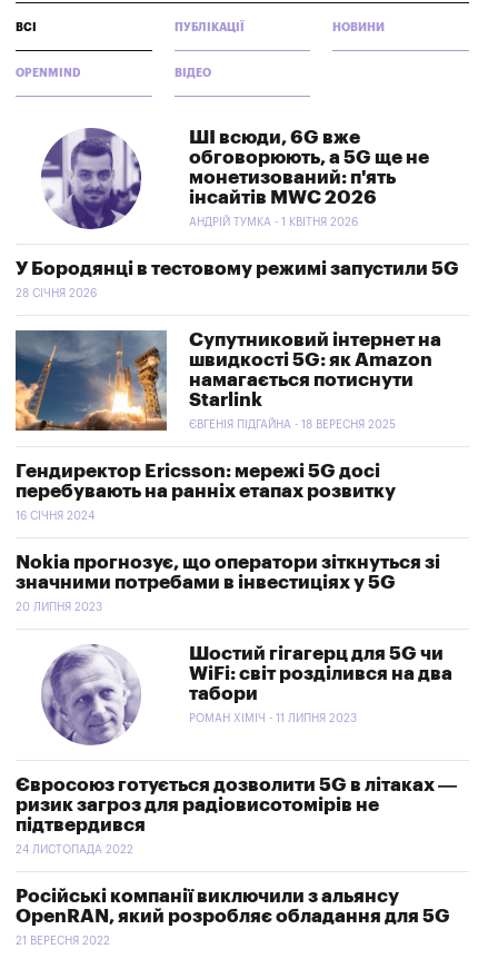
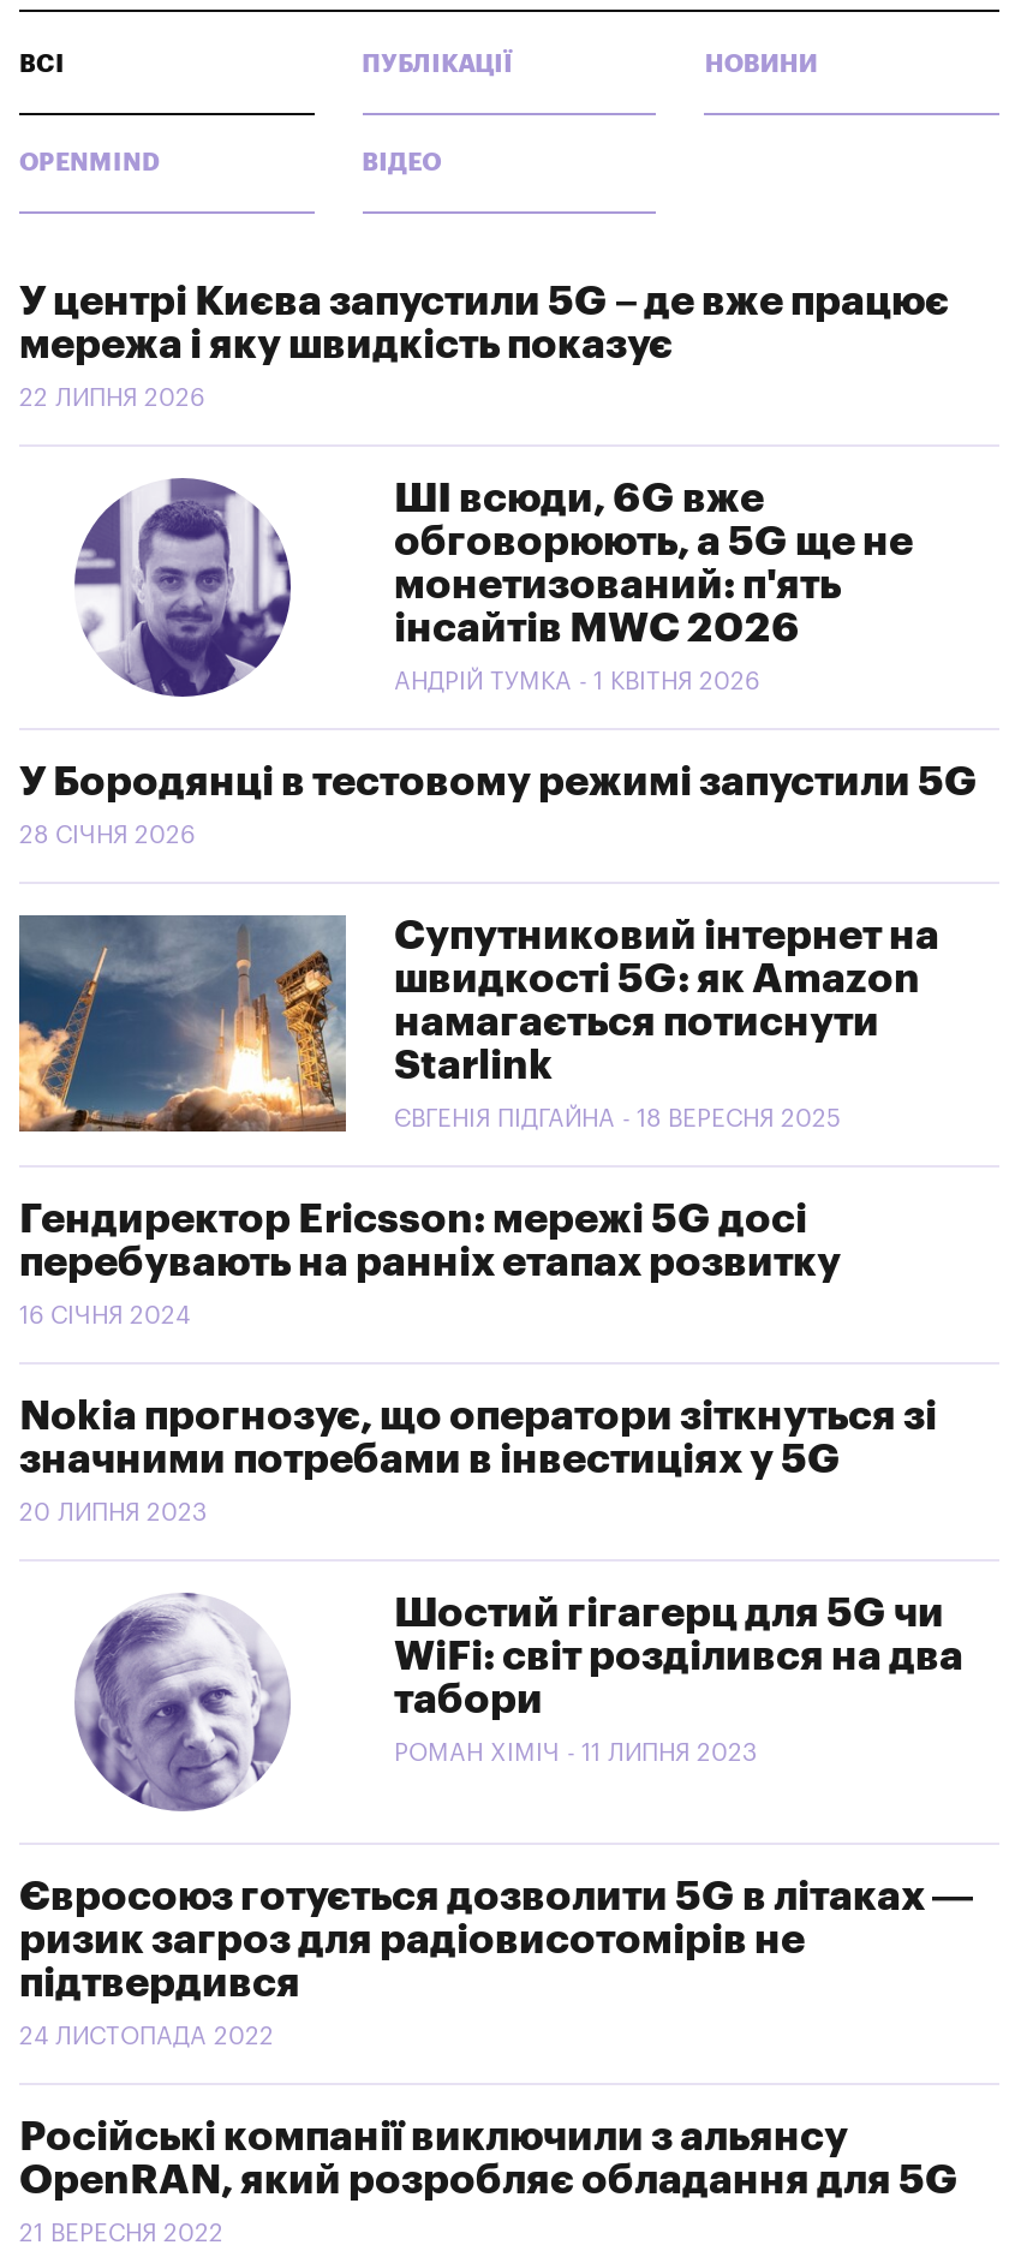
none -> [19,281,949,411] У центрі Києва запустили 5G – де вже працює | мережа і яку швидкість показує | 22 ЛИПНЯ 2026

